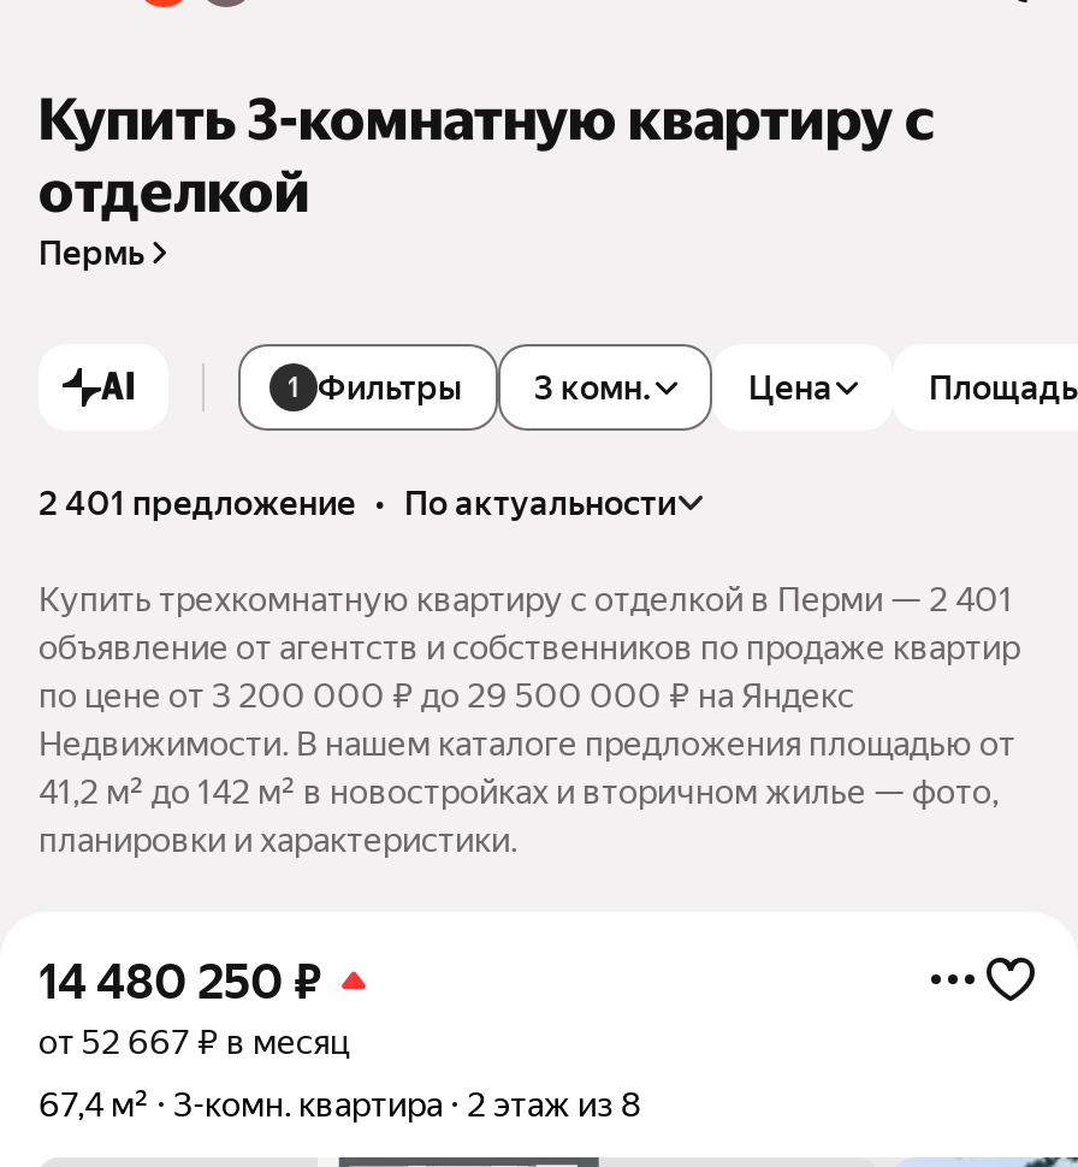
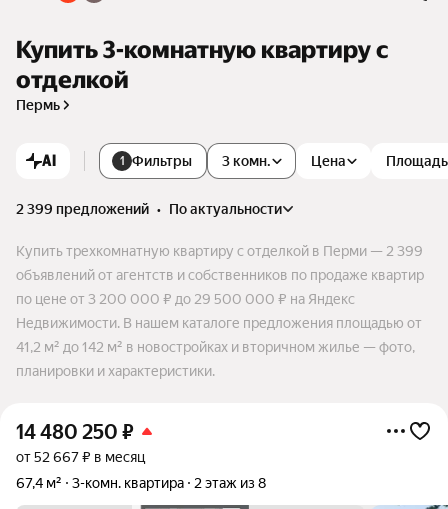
[38,483,676,522] 2 401 предложение • по актуальности -> [16,201,282,217] 2 399 предложений • по актуальности
[38,579,1013,618] Купить трехкомнатную квартиру с отделкой в Перми — 2 401 -> [16,243,423,259] Купить трехкомнатную квартиру с отделкой в Перми — 2 399
[38,628,1020,666] объявление от агентств и собственников по продаже квартир -> [16,267,424,283] объявлений от агентств и собственников по продаже квартир

